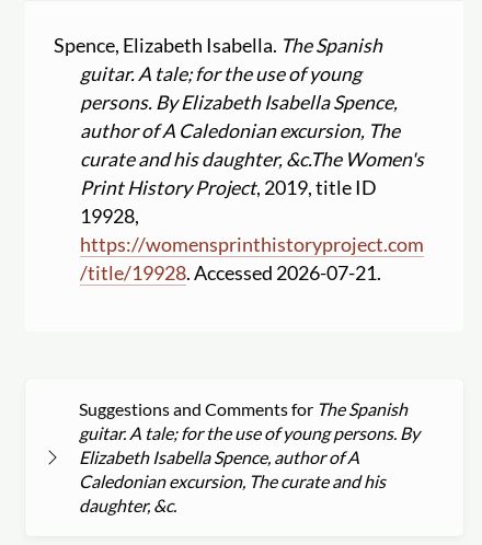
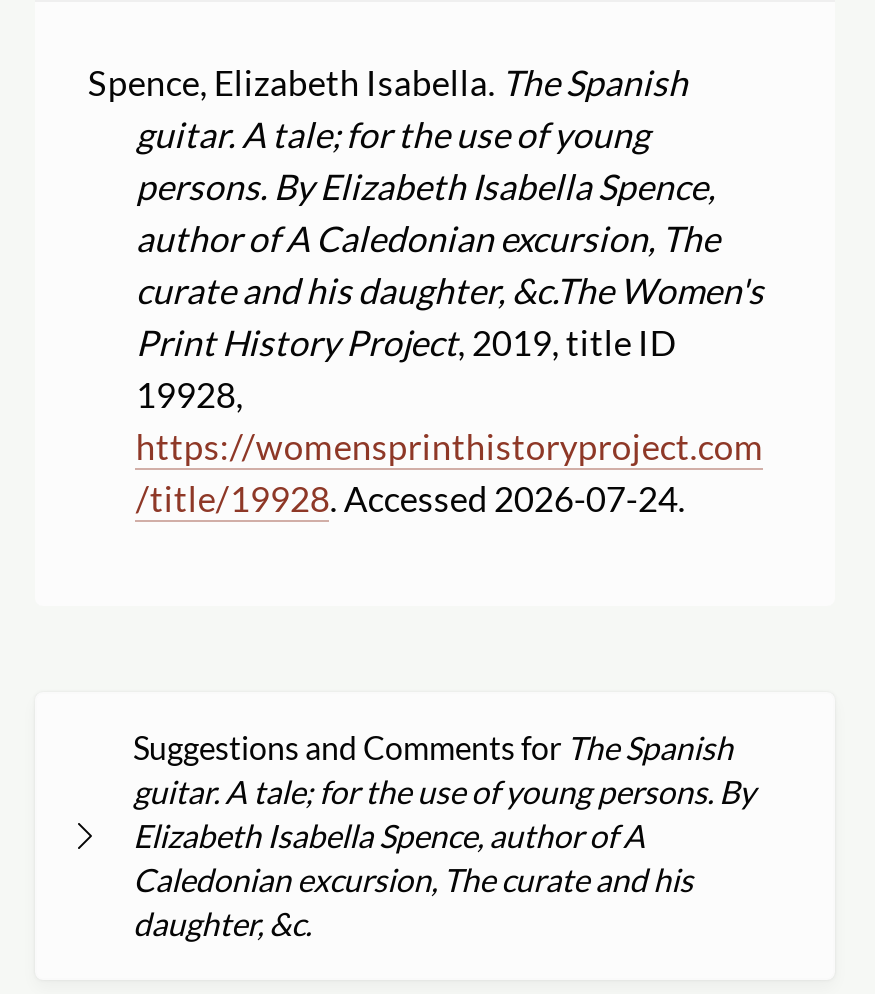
[80,261,382,284] /title/19928. Accessed 2026-07-21. -> [136,478,686,520] /title/19928. Accessed 2026-07-24.

